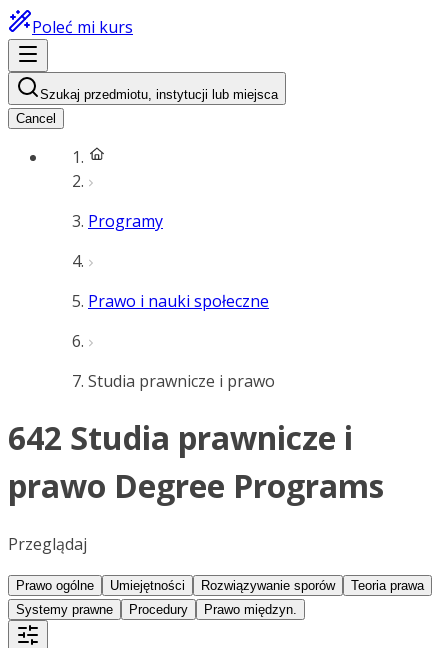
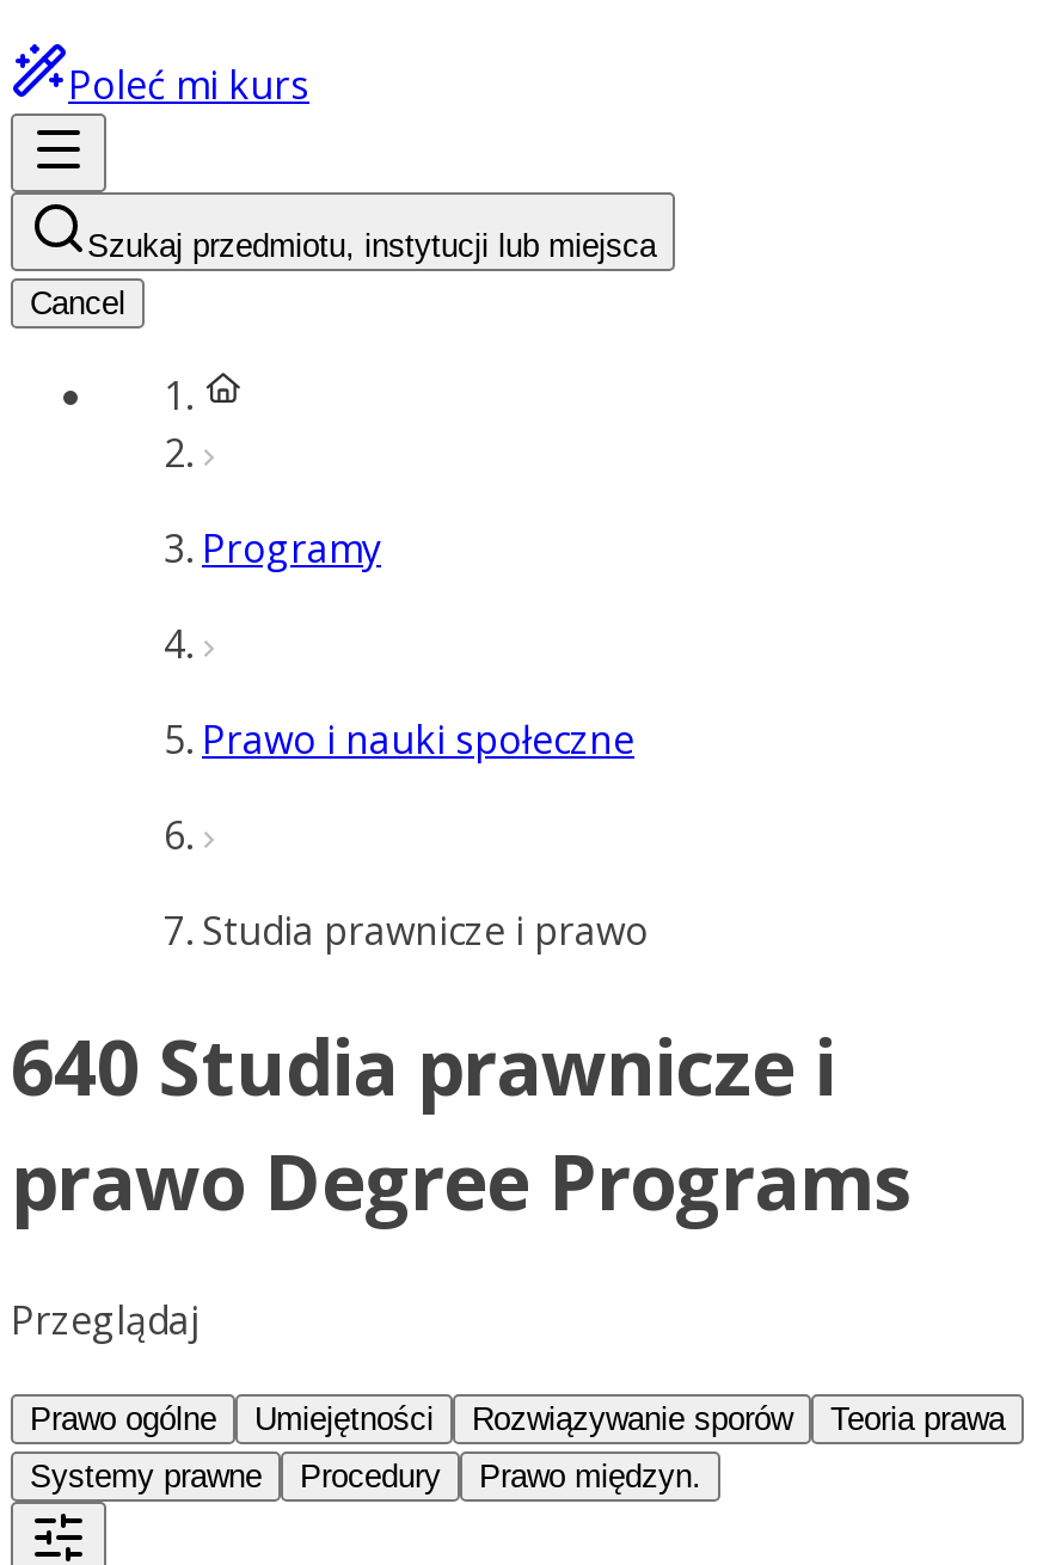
[8,416,353,459] 642 Studia prawnicze i -> [11,1015,835,1118] 640 Studia prawnicze i

